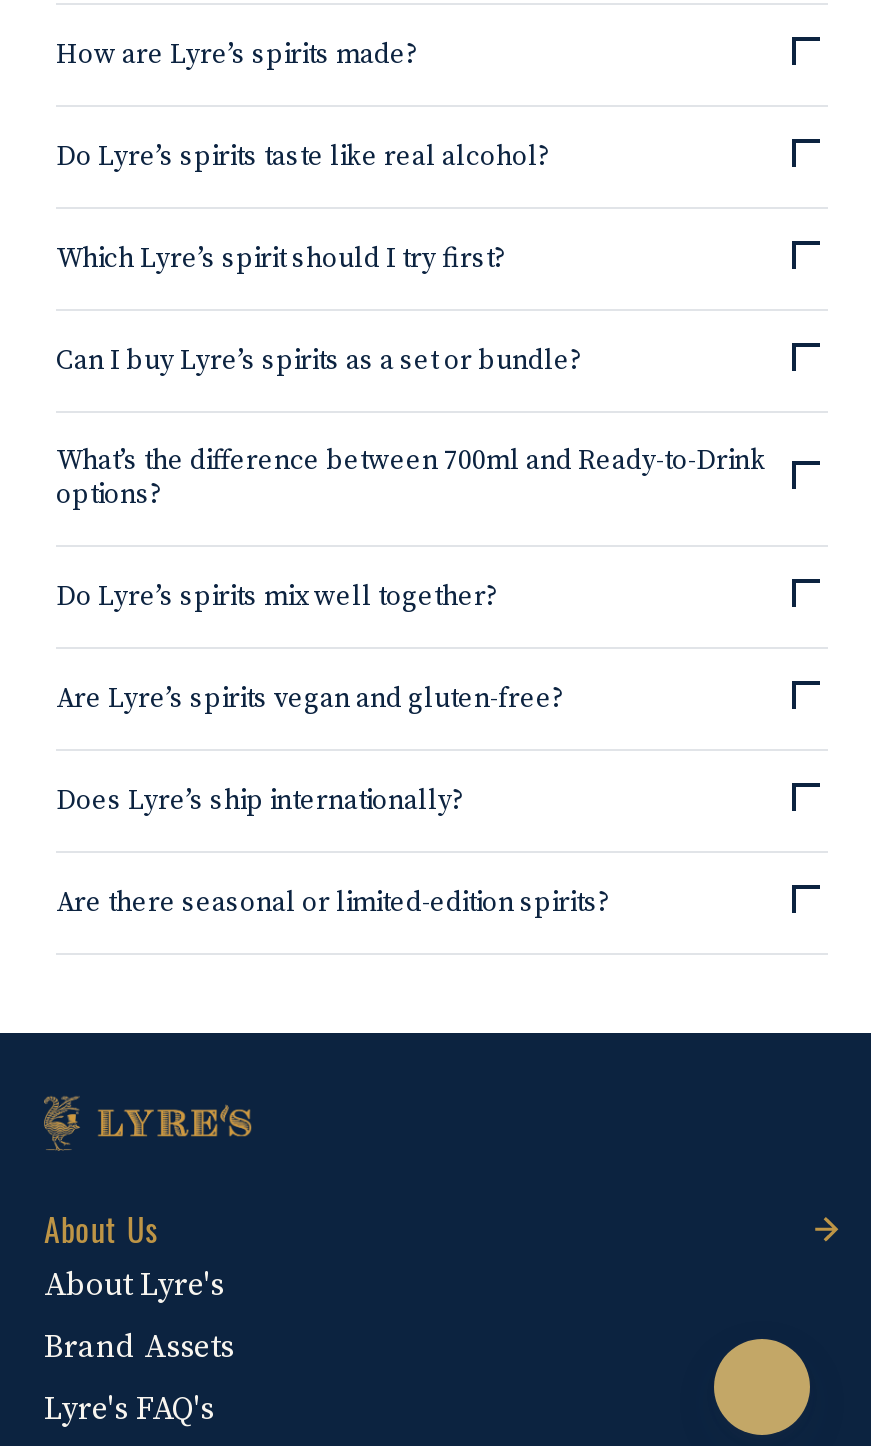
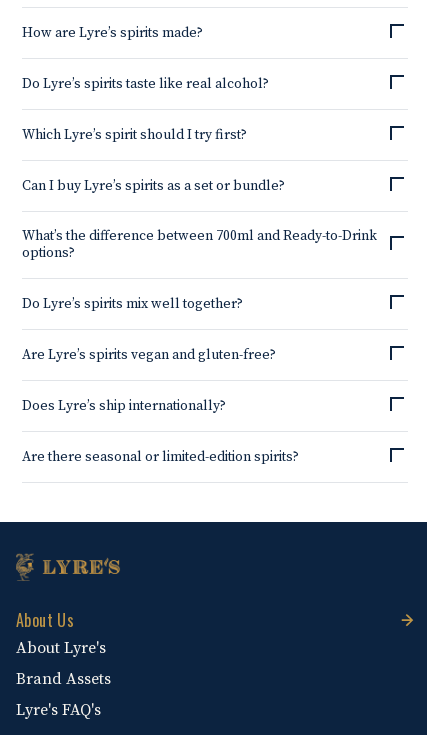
[712,1337,812,1437] [image] -> none

